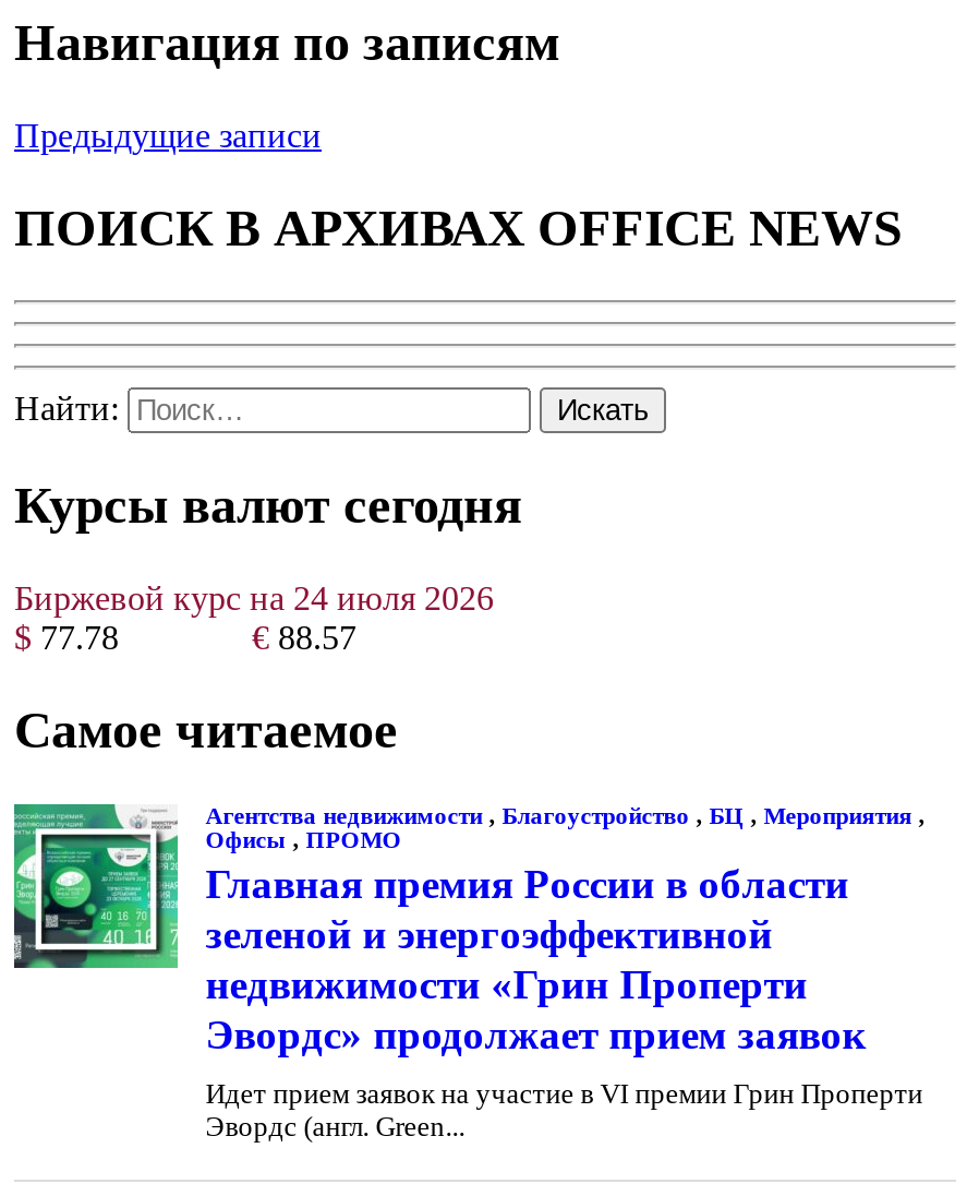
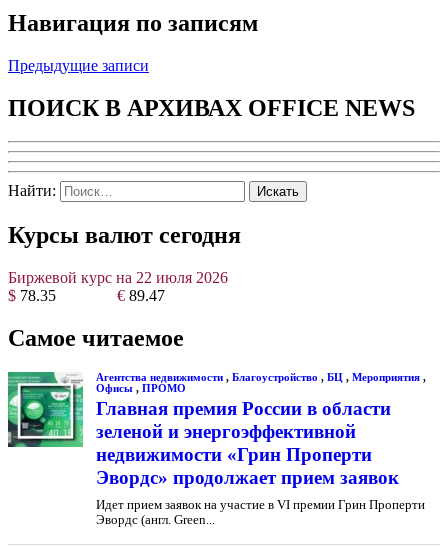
[14,580,494,617] Биржевой курс на 24 июля 2026 -> [8,269,228,286] Биржевой курс на 22 июля 2026
[14,619,119,656] $ 77.78 -> [8,287,56,304] $ 78.35
[252,619,356,656] € 88.57 -> [117,287,165,304] € 89.47

